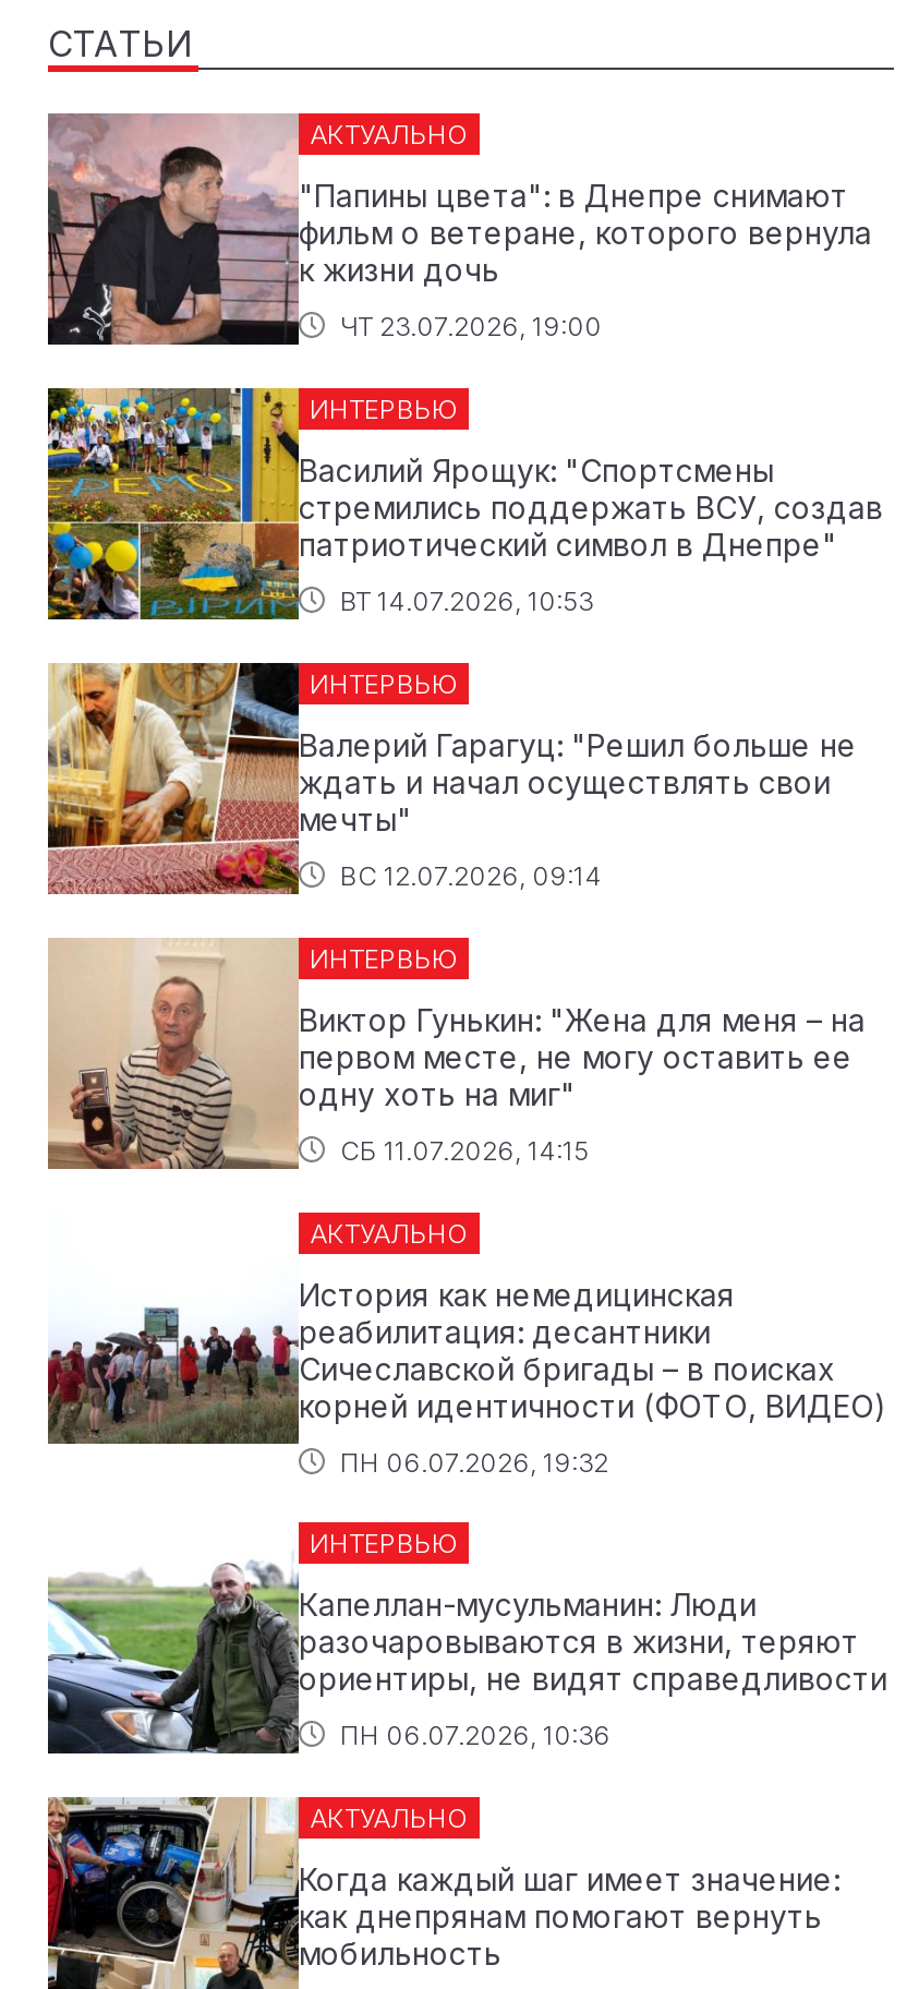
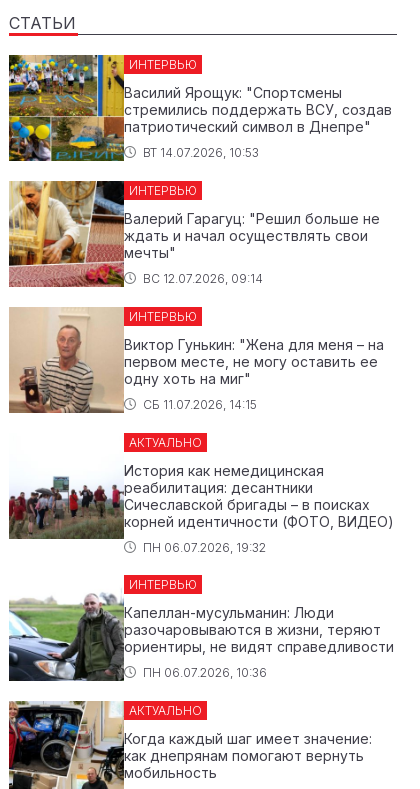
[46,113,872,347] [image] | АКТУАЛЬНО | "Папины цвета": в Днепре снимают | фильм о ветеране, которого вернула | к жизни дочь | ЧТ 23.07.2026, 19:00 -> none

